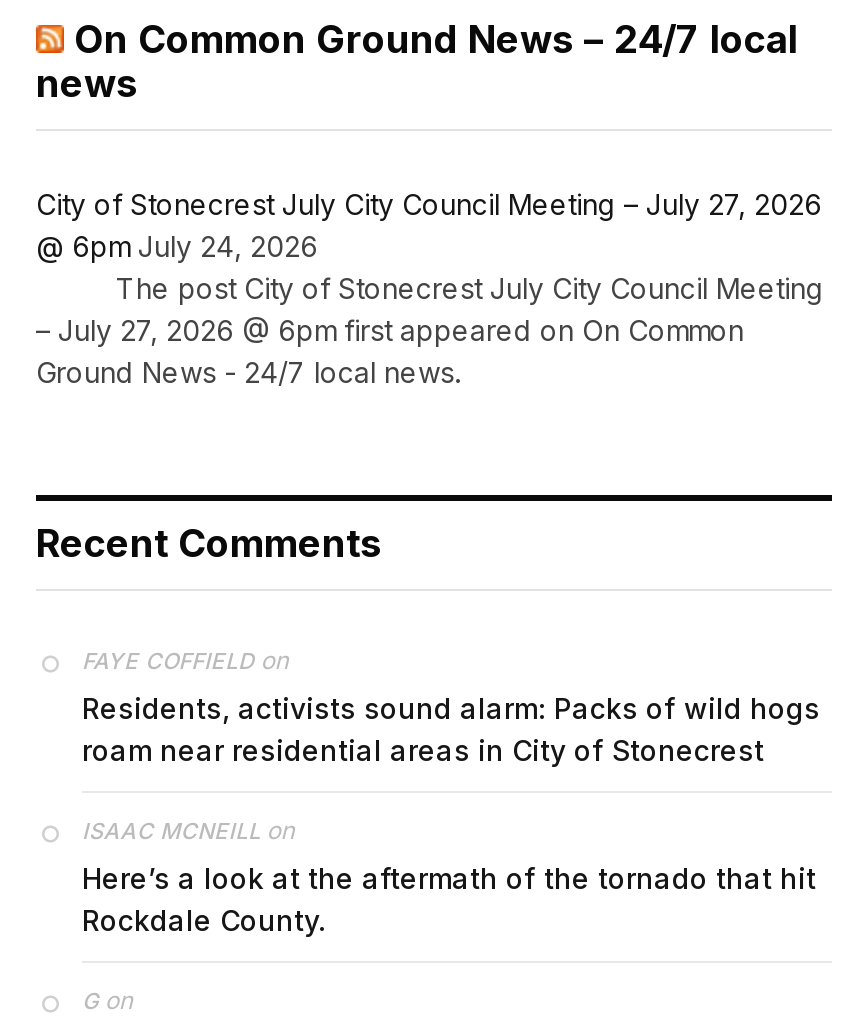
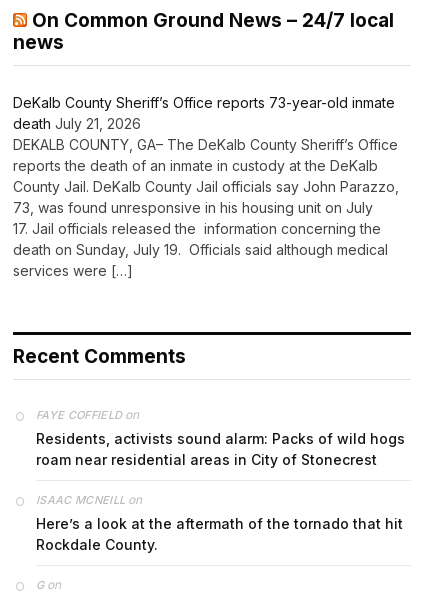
[36,188,824,390] City of Stonecrest July City Council Meeting – July 27, 2026 | @ 6pm July 24, 2026 | The post City of Stonecrest July City Council Meeting | – July 27, 2026 @ 6pm first appeared on On Common | Ground News - 24/7 local news. -> [13,94,399,279] DeKalb County Sheriff’s Office reports 73-year-old inmate | death July 21, 2026 | DEKALB COUNTY, GA– The DeKalb County Sheriff’s Office | reports the death of an inmate in custody at the DeKalb | County Jail. DeKalb County Jail officials say John Parazzo, | 73, was found unresponsive in his housing unit on July | 17. Jail officials released the information concerning the | death on Sunday, July 19. Officials said although medical | services were […]

